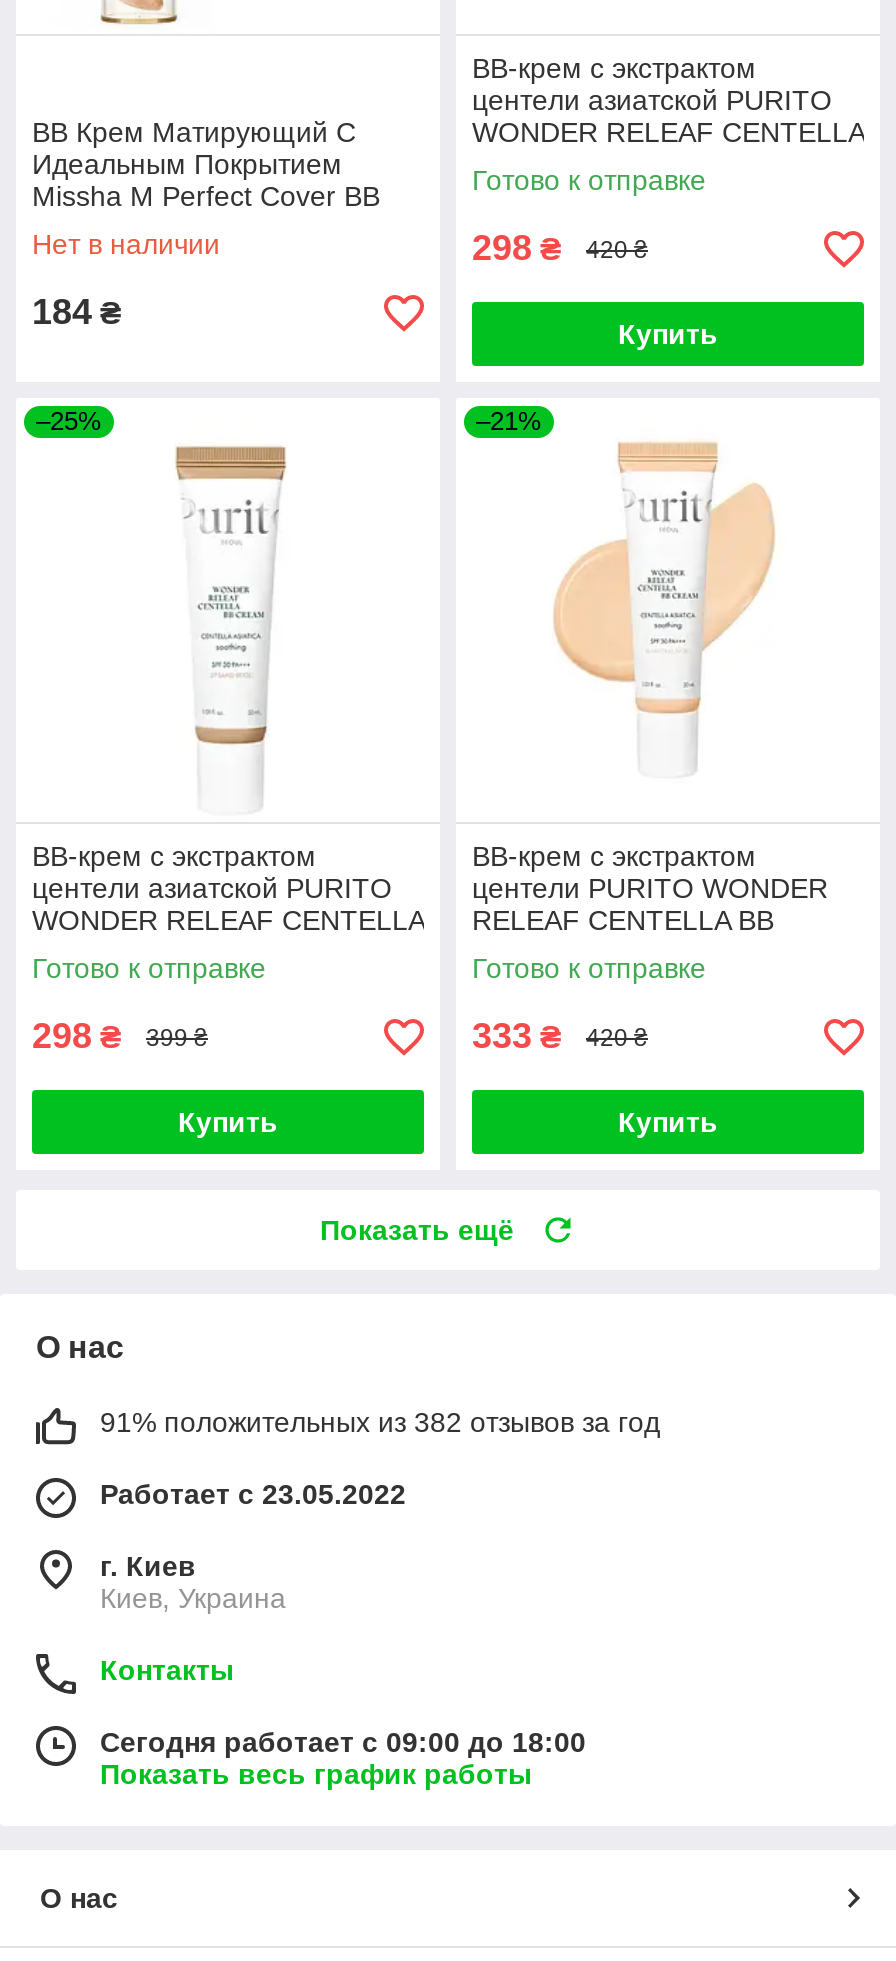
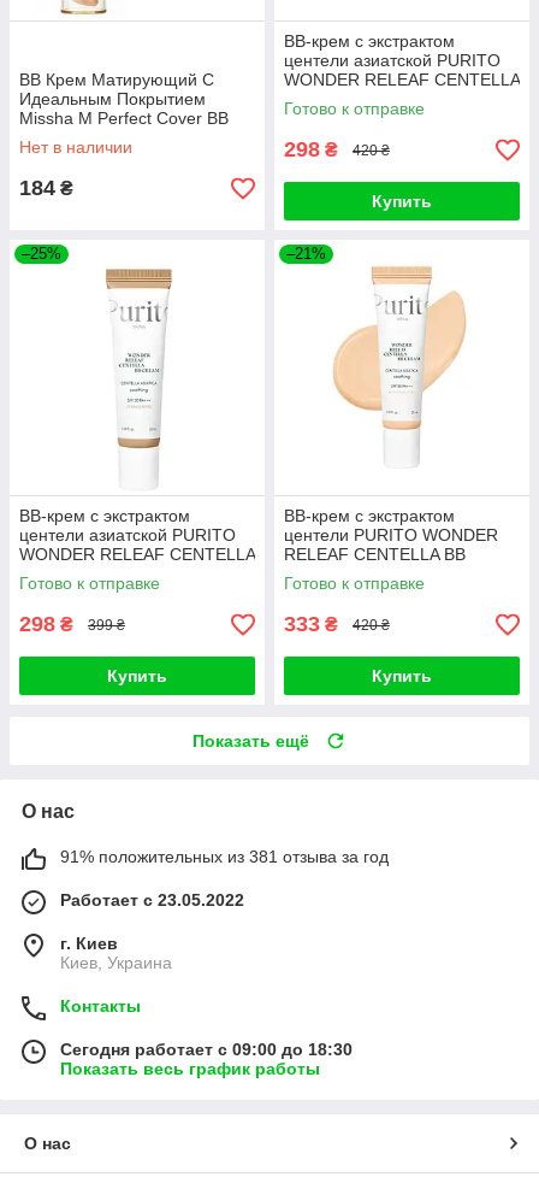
[100,1407,660,1439] 91% положительных из 382 отзывов за год -> [60,847,389,867] 91% положительных из 381 отзыва за год
[100,1727,586,1759] Сегодня работает с 09:00 до 18:00 -> [60,1040,353,1059] Сегодня работает с 09:00 до 18:30

